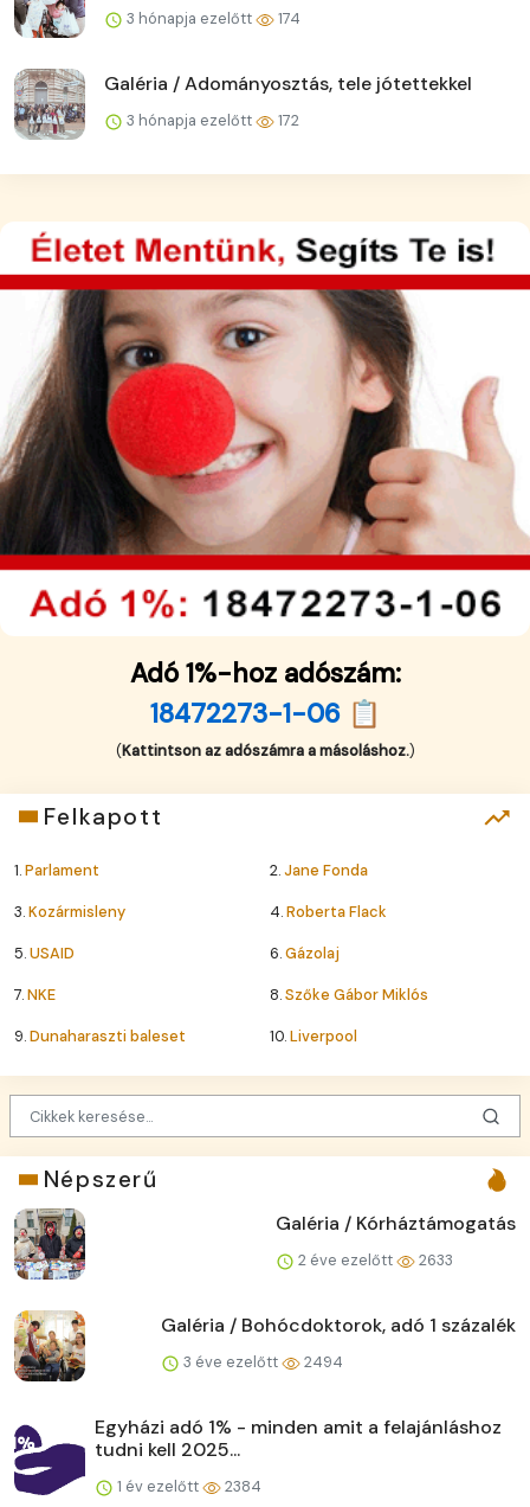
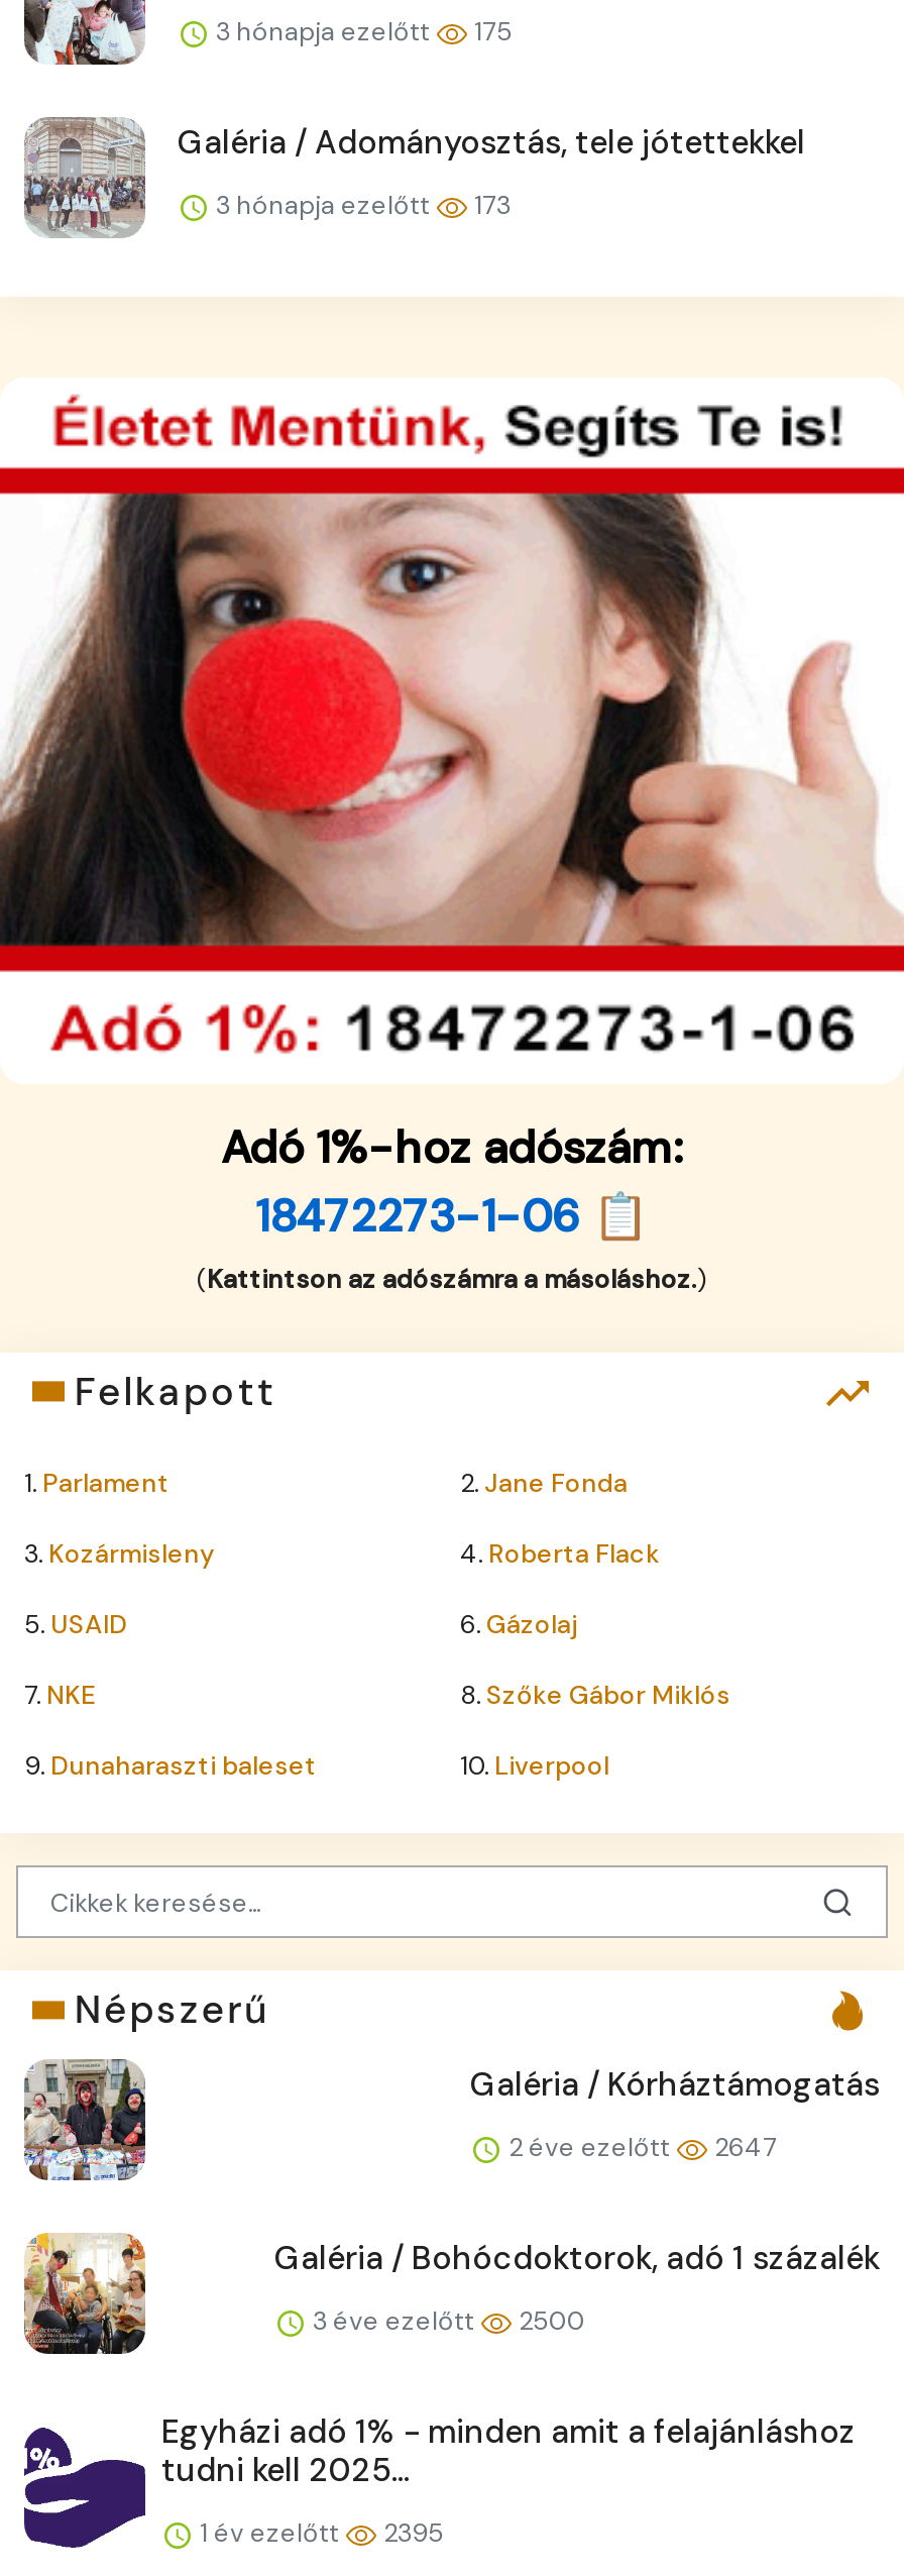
[123,8,300,28] 3 hónapja ezelőtt 174 -> [210,14,513,48] 3 hónapja ezelőtt 175
[123,110,299,130] 3 hónapja ezelőtt 172 -> [210,188,511,222] 3 hónapja ezelőtt 173
[295,1250,453,1271] 2 éve ezelőtt 2633 -> [502,2131,777,2165] 2 éve ezelőtt 2647
[180,1352,343,1372] 3 éve ezelőtt 2494 -> [307,2304,585,2339] 3 éve ezelőtt 2500
[114,1477,261,1497] 1 év ezelőtt 2384 -> [194,2516,444,2551] 1 év ezelőtt 2395

